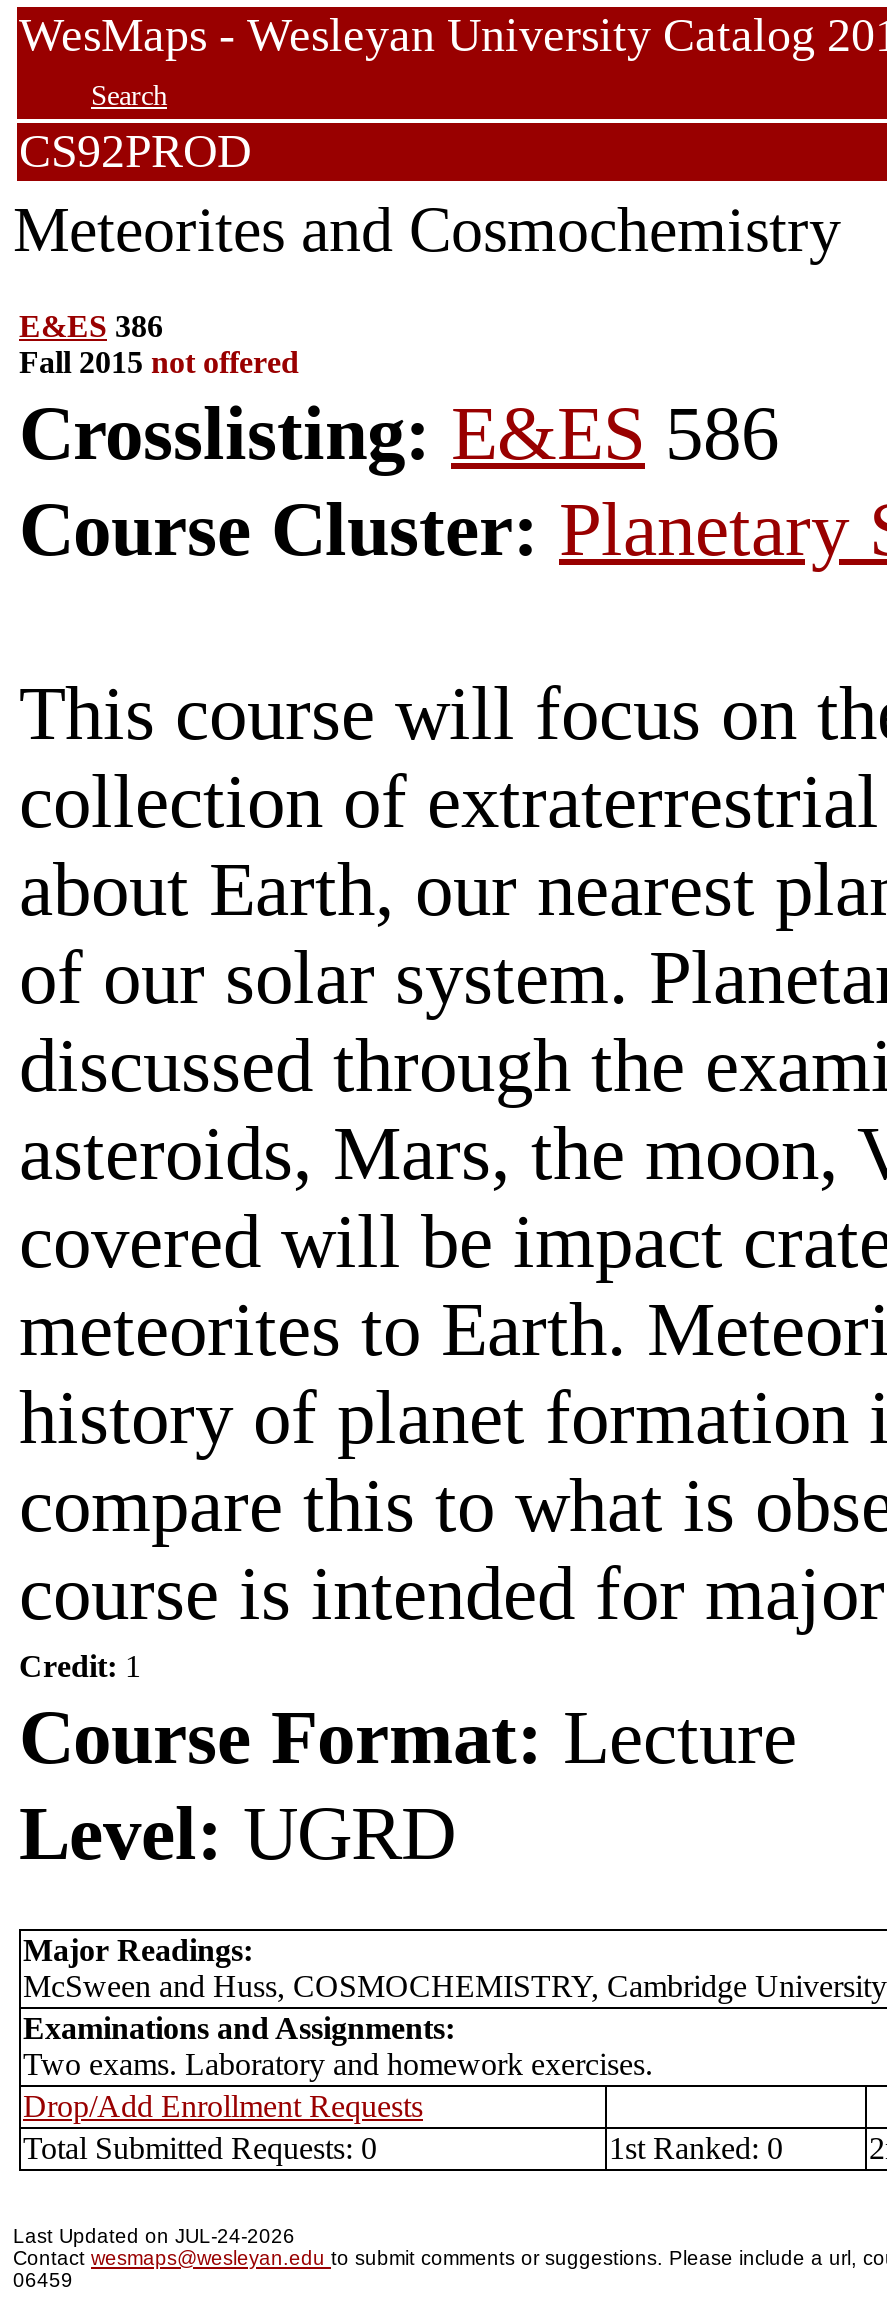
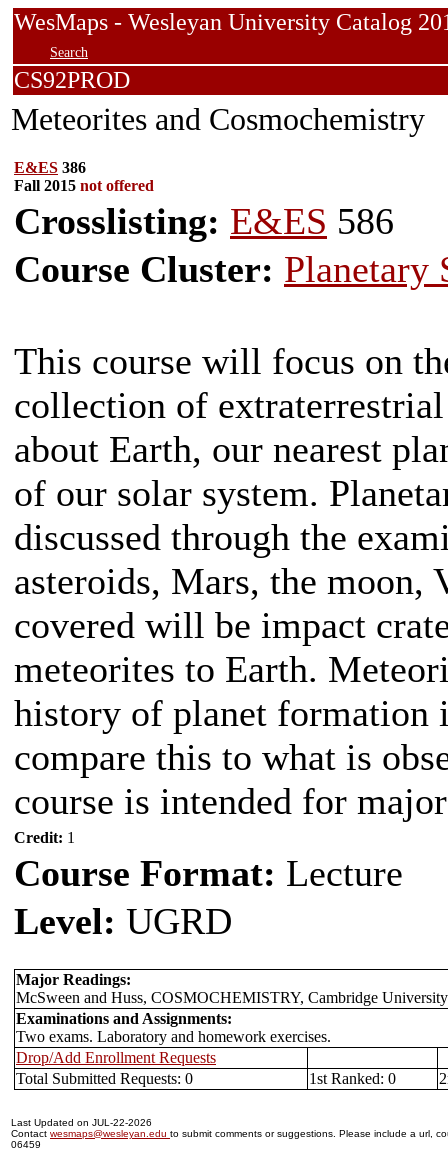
[13,2225,295,2247] Last Updated on JUL-24-2026 -> [11,1117,152,1128] Last Updated on JUL-22-2026

